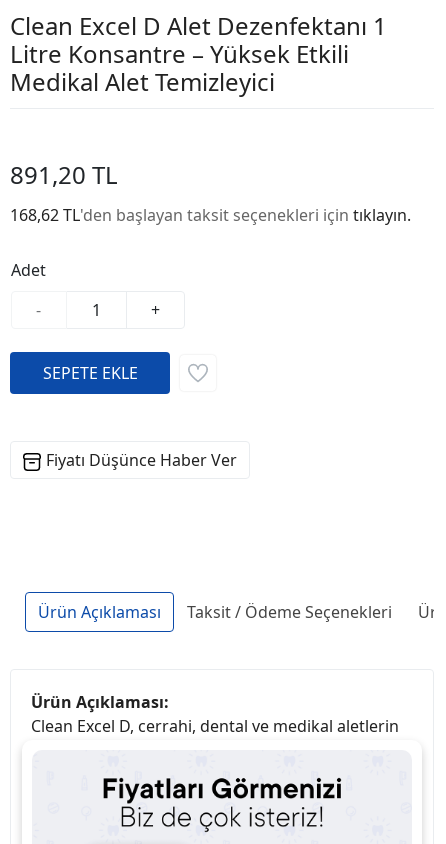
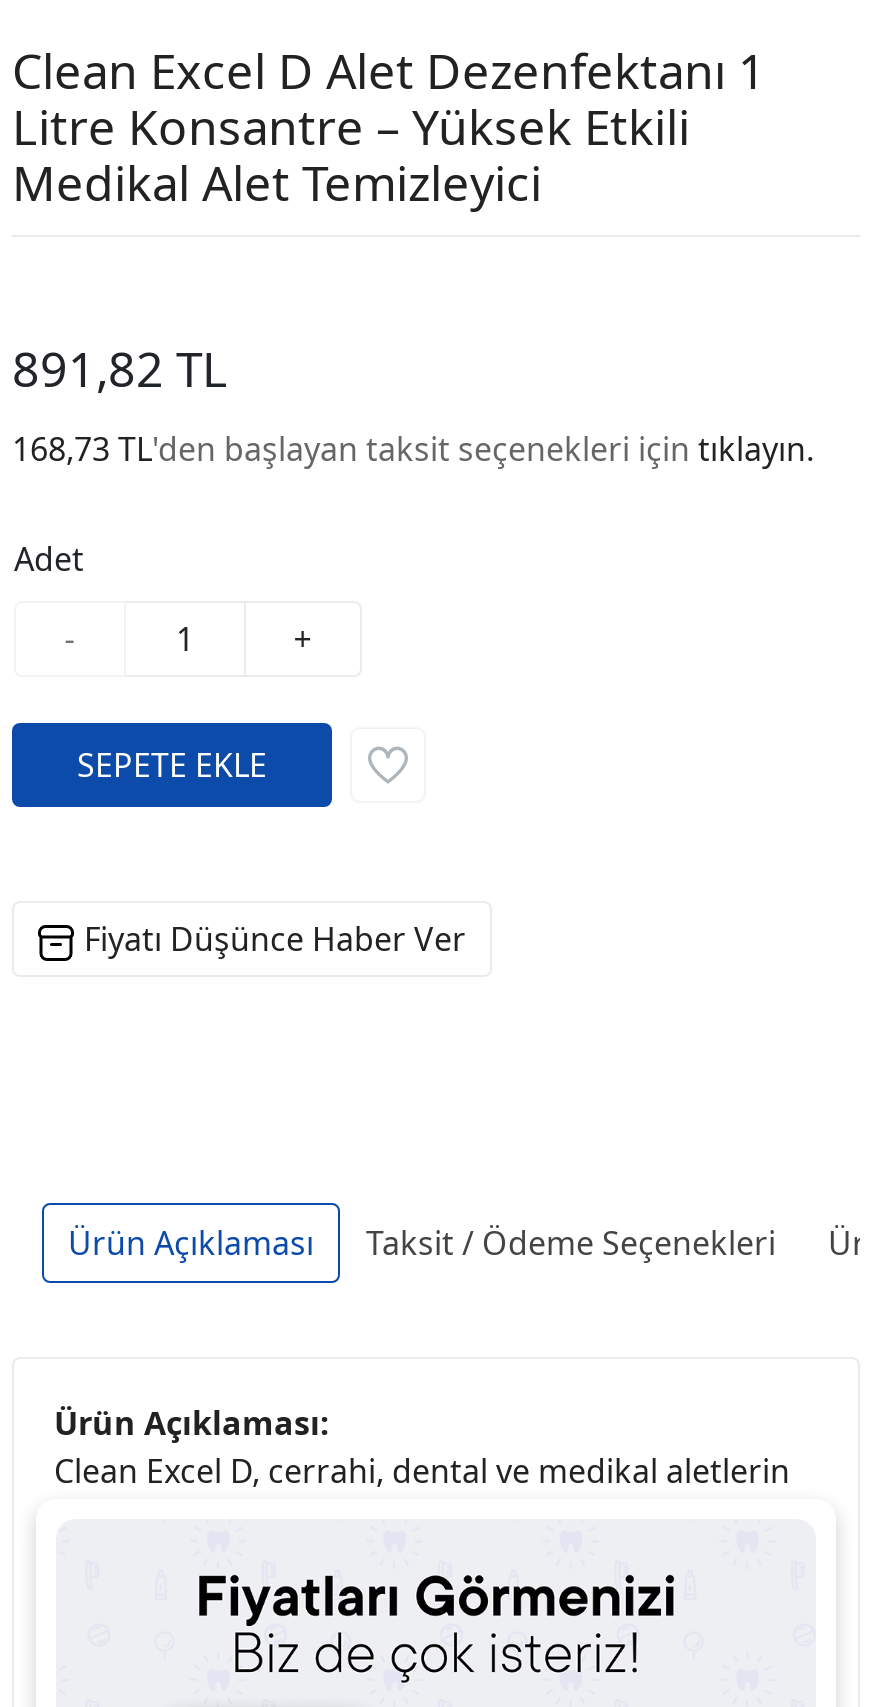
[10,158,118,191] 891,20 TL -> [12,335,228,401] 891,82 TL
[10,204,411,226] 168,62 TL'den başlayan taksit seçenekleri için tıklayın. -> [12,427,814,471] 168,73 TL'den başlayan taksit seçenekleri için tıklayın.

